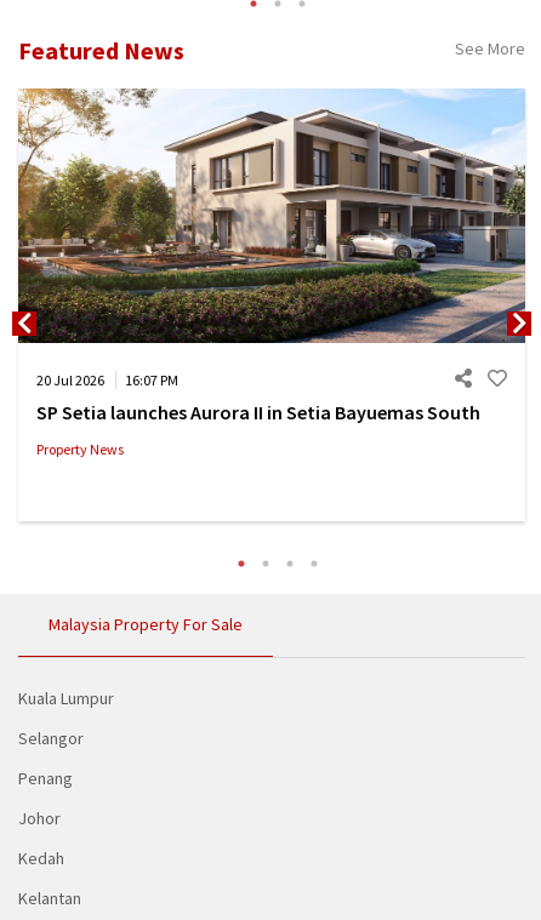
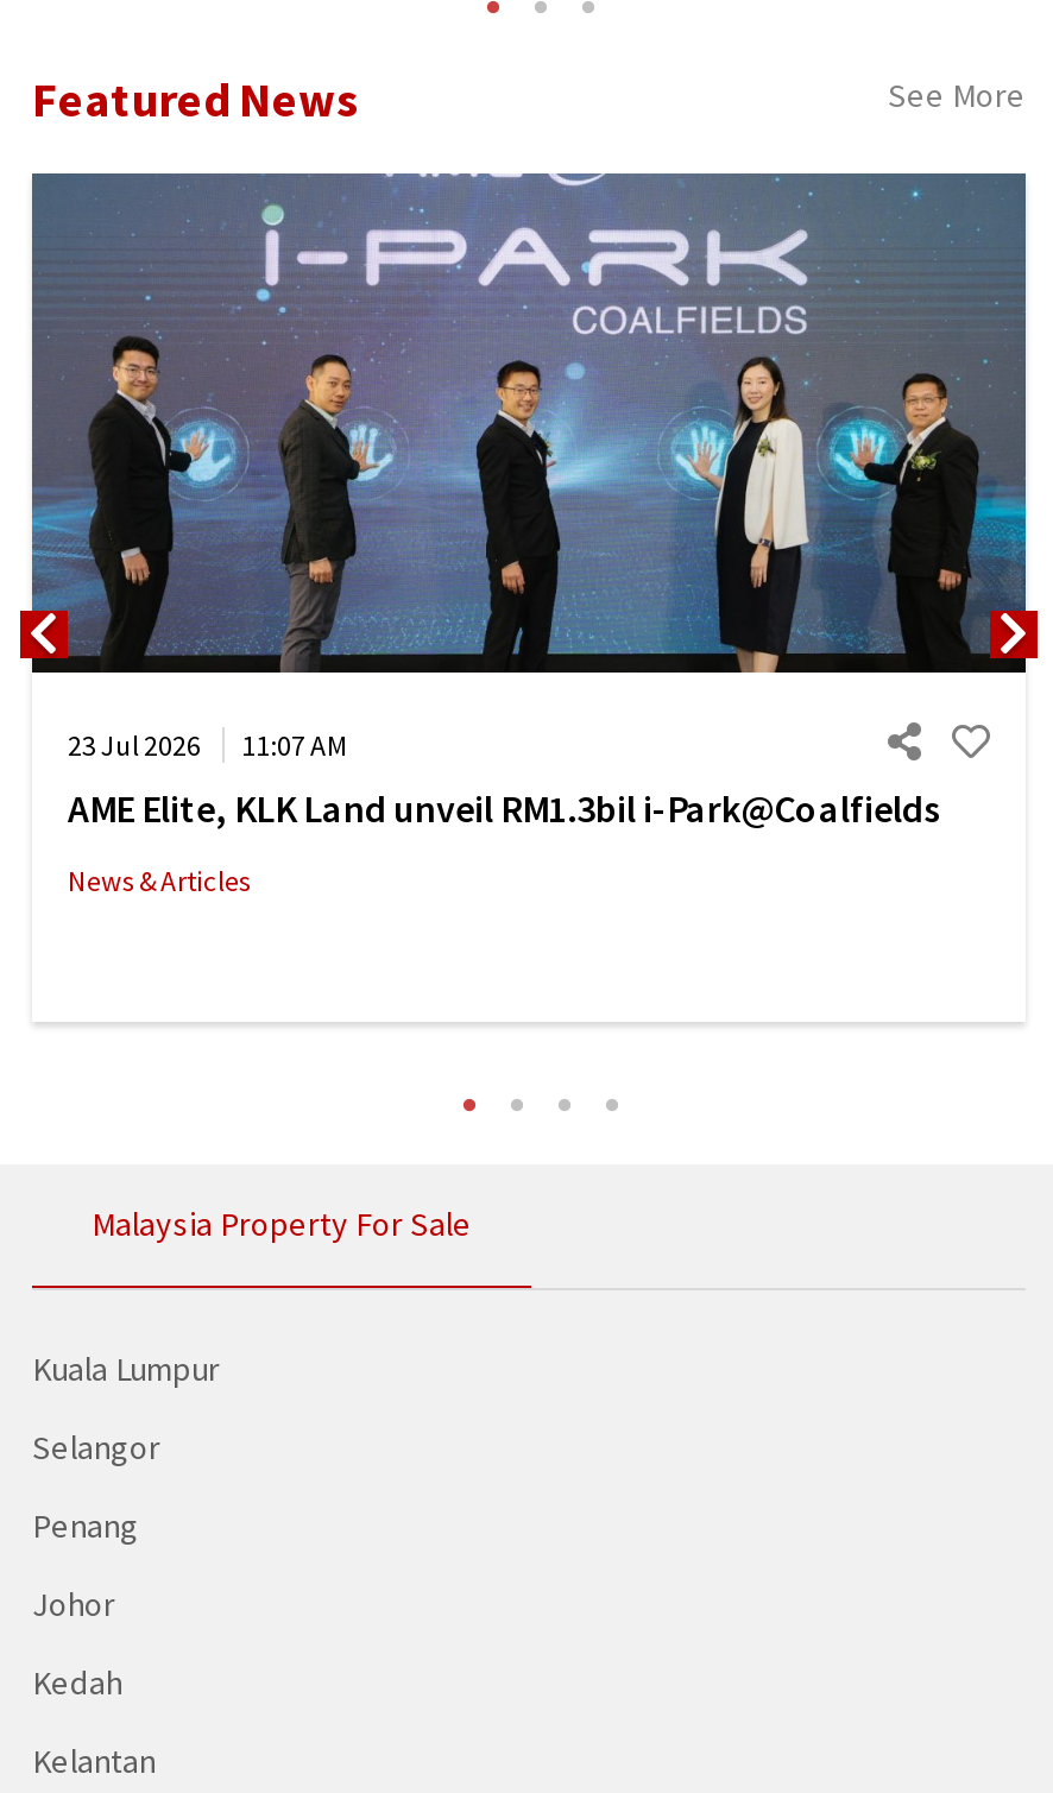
[17,87,526,424] [image] | 20 Jul 2026 | 16:07 PM | SP Setia launches Aurora II in Setia Bayuemas South -> [30,171,1028,832] [image] | 23 Jul 2026 | 11:07 AM | AME Elite, KLK Land unveil RM1.3bil i-Park@Coalfields
[36,440,124,458] Property News -> [68,863,251,899] News & Articles

